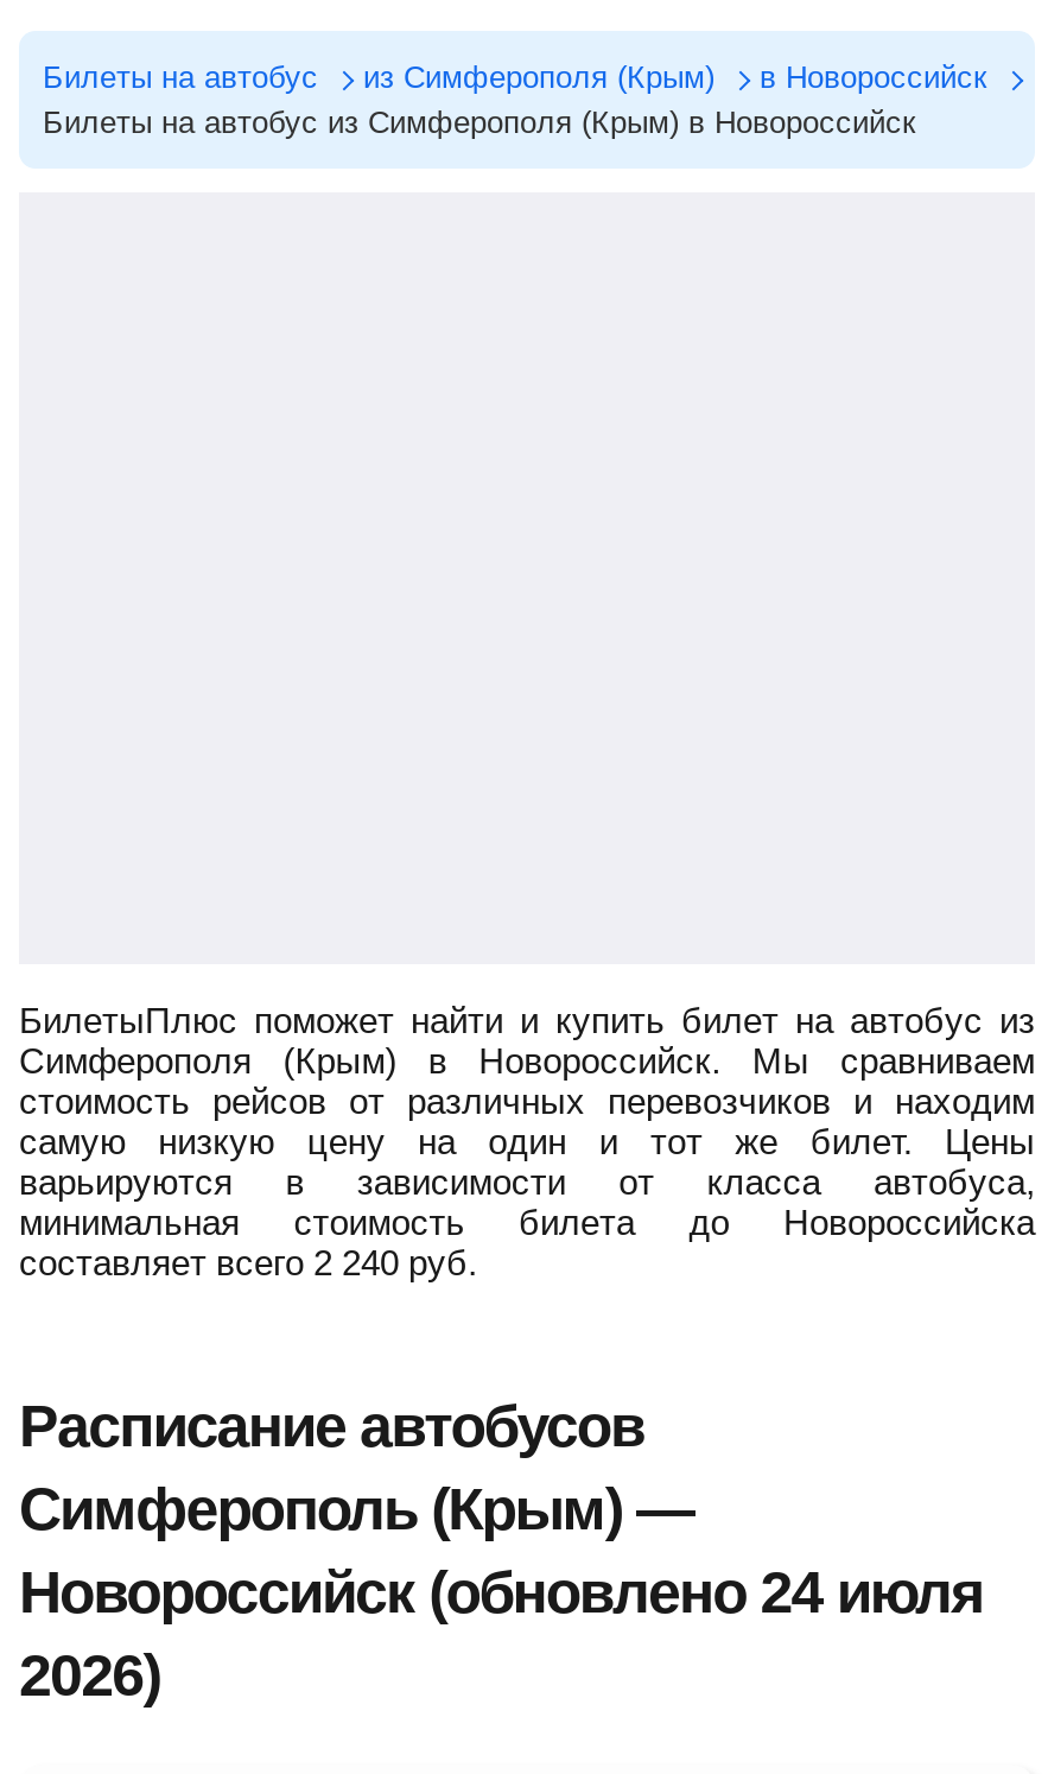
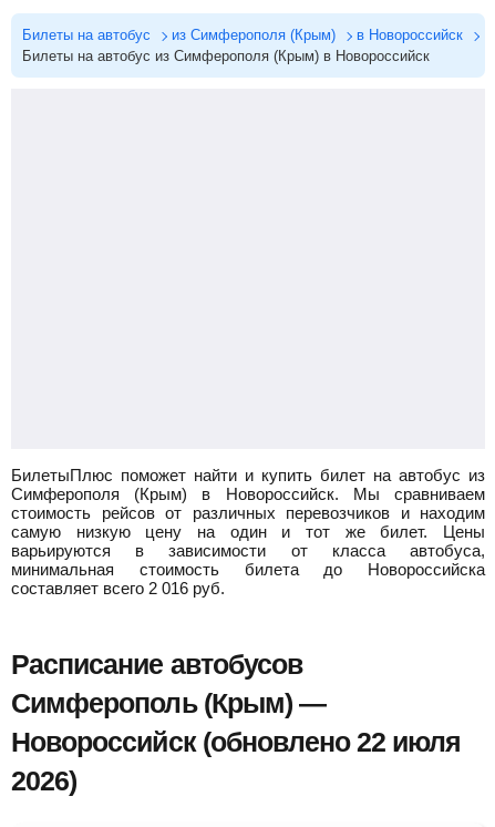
[19,1242,477,1282] составляет всего 2 240 руб. -> [11,579,225,598] составляет всего 2 016 руб.
[19,1558,984,1624] Новороссийск (обновлено 24 июля -> [11,726,461,757] Новороссийск (обновлено 22 июля

